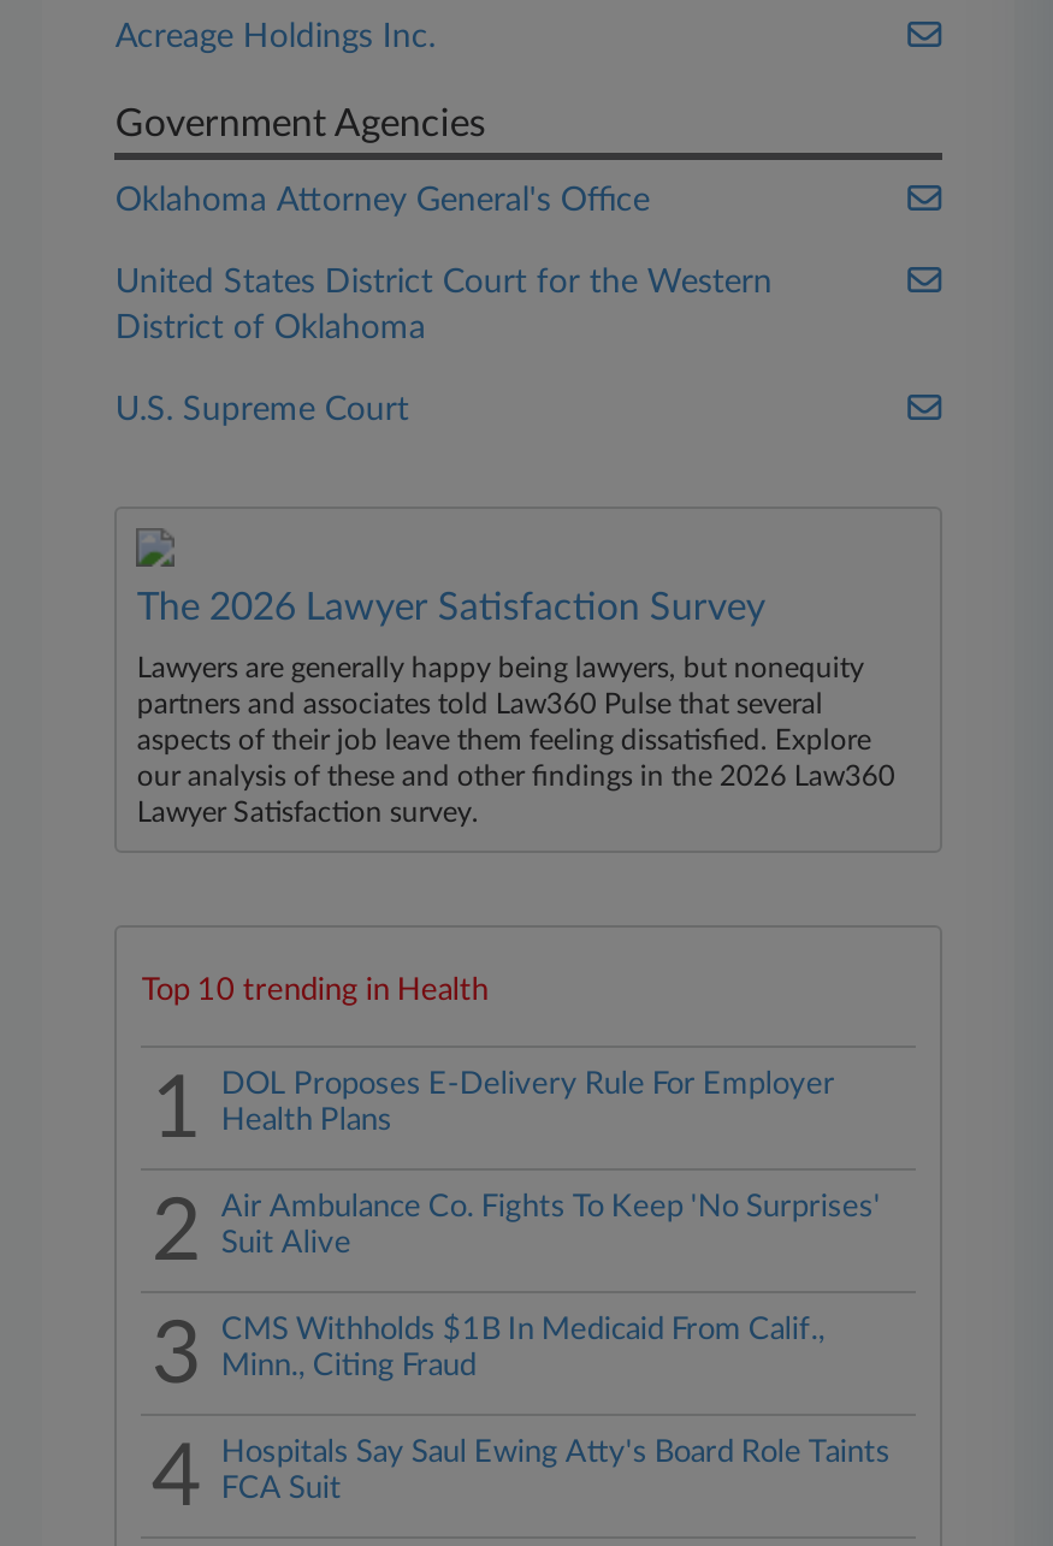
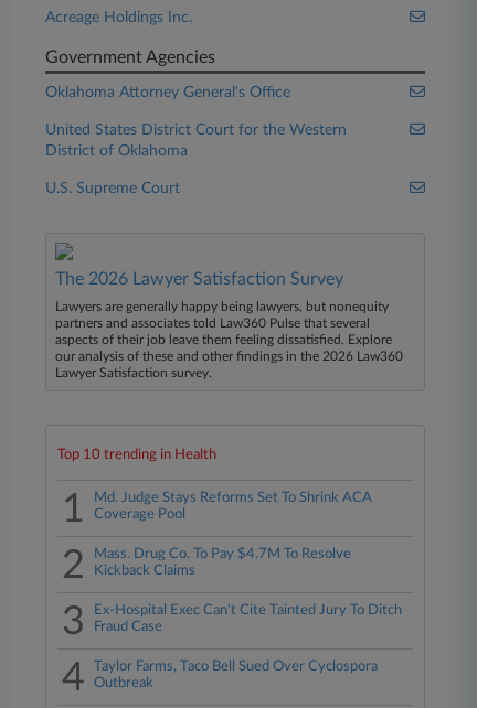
[221,1070,835,1137] DOL Proposes E-Delivery Rule For Employer | Health Plans -> [94,491,373,522] Md. Judge Stays Reforms Set To Shrink ACA | Coverage Pool
[221,1192,881,1260] Air Ambulance Co. Fights To Keep 'No Surprises' | Suit Alive -> [94,547,352,578] Mass. Drug Co. To Pay $4.7M To Resolve | Kickback Claims
[221,1315,825,1382] CMS Withholds $1B In Medicaid From Calif., | Minn., Citing Fraud -> [94,603,402,634] Ex-Hospital Exec Can't Cite Tainted Jury To Ditch | Fraud Case
[221,1438,890,1505] Hospitals Say Saul Ewing Atty's Board Role Taints | FCA Suit -> [94,659,378,690] Taylor Farms, Taco Bell Sued Over Cyclospora | Outbreak

